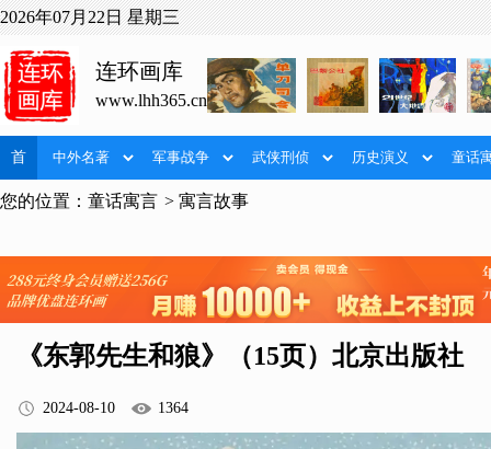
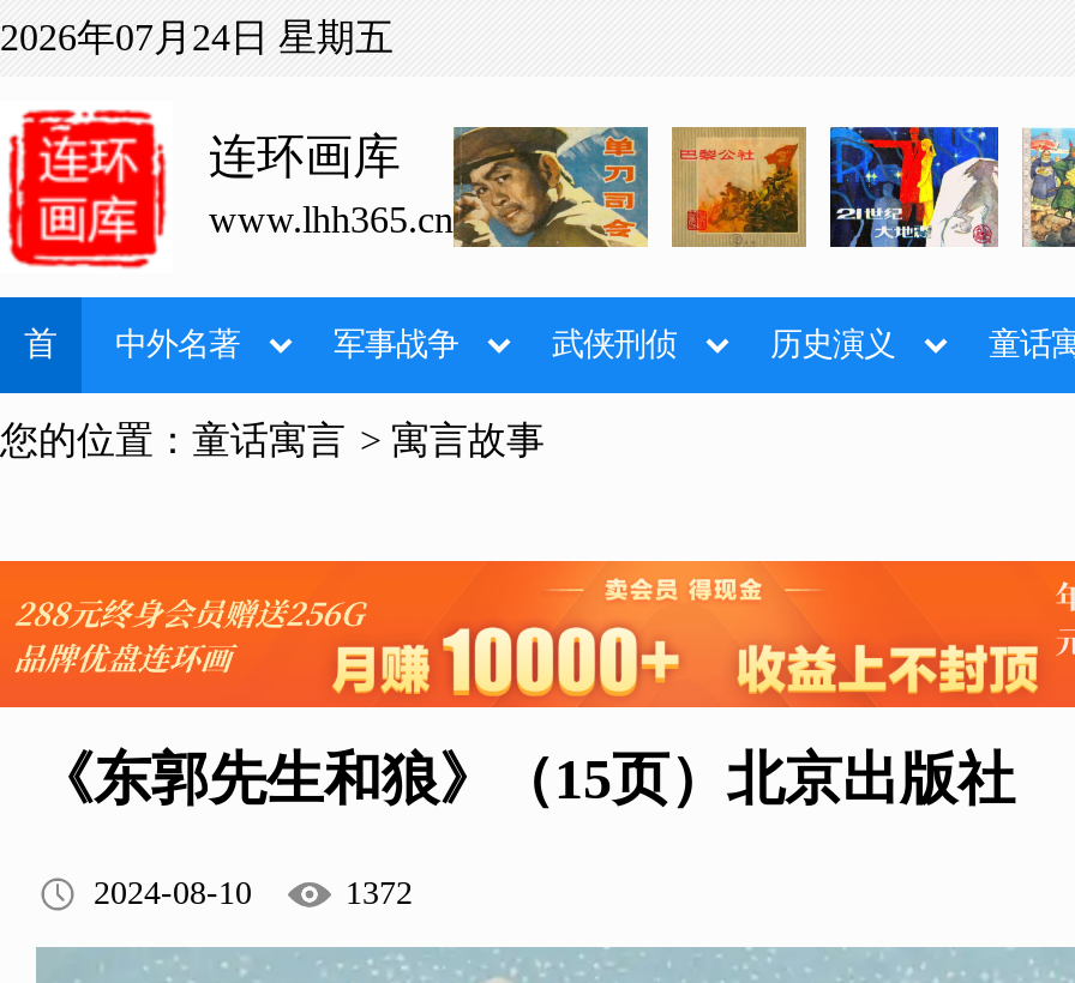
[0,7,180,26] 2026年07月22日 星期三 -> [0,16,394,56] 2026年07月24日 星期五
[158,400,189,416] 1364 -> [346,875,413,911] 1372

